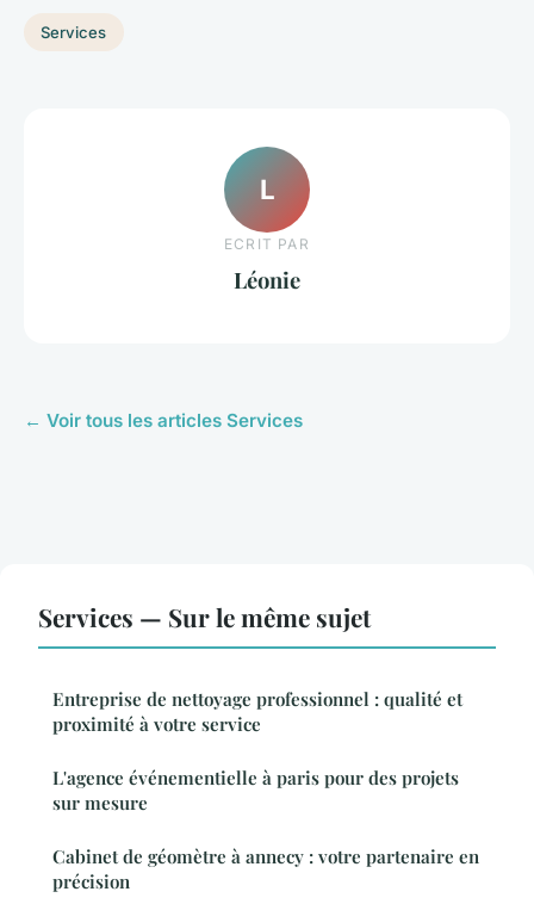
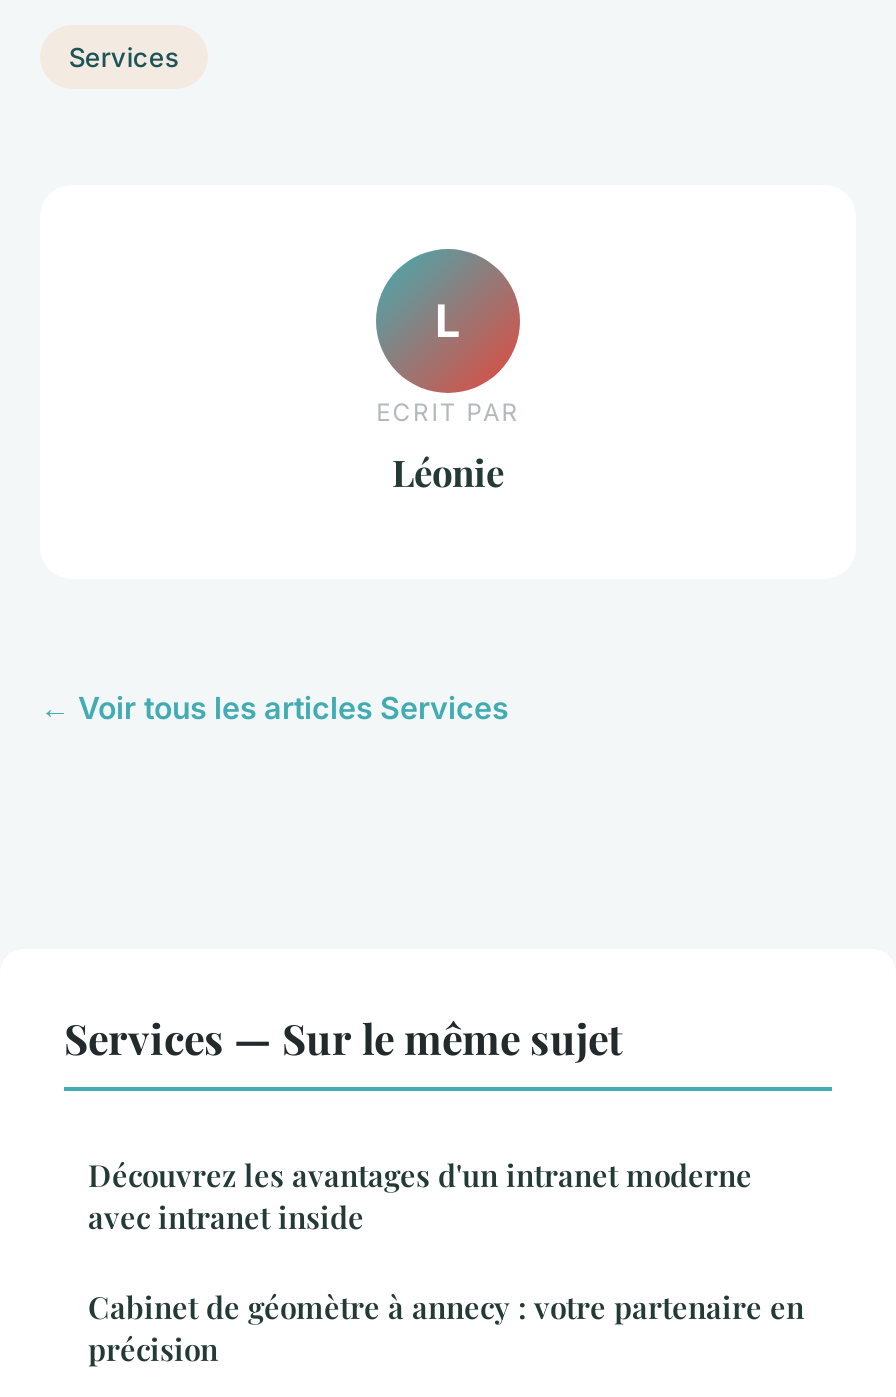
[52,687,462,815] Entreprise de nettoyage professionnel : qualité et | proximité à votre service | L'agence événementielle à paris pour des projets | sur mesure -> [88,1155,752,1237] Découvrez les avantages d'un intranet moderne | avec intranet inside

